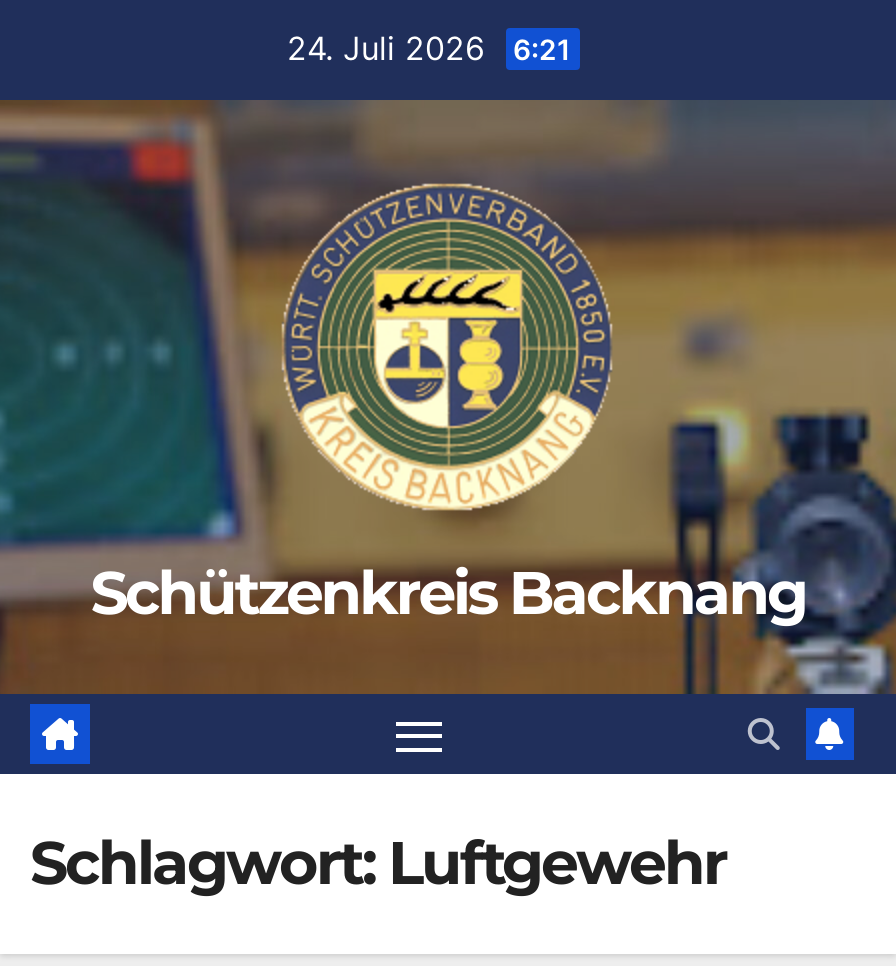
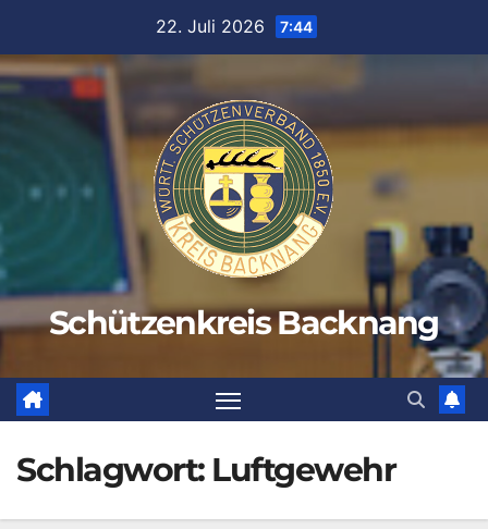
[287,28,571,68] 24. Juli 2026 6:21 -> [155,15,312,37] 22. Juli 2026 7:44

